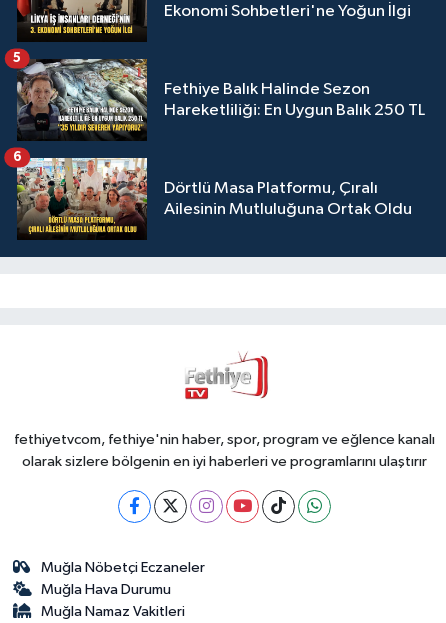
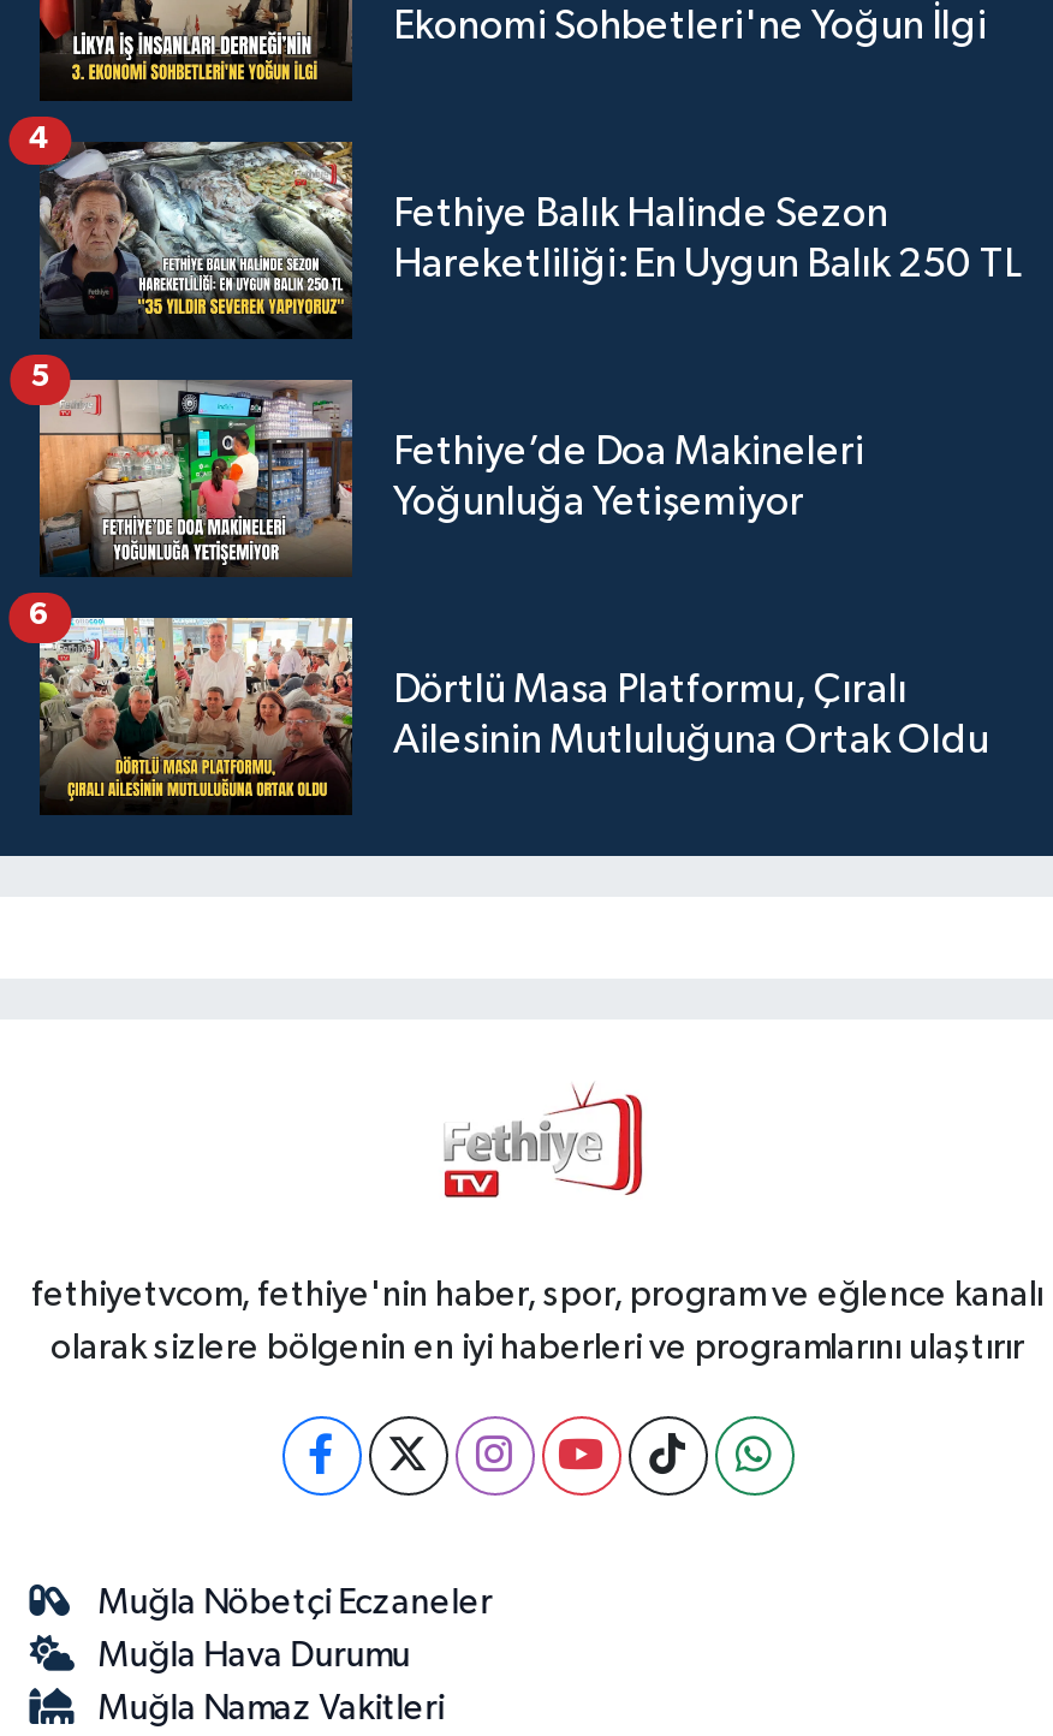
none -> [29,124,50,156] 4
none -> [37,377,864,575] [image] | Fethiye’de Doa Makineleri | Yoğunluğa Yetişemiyor

